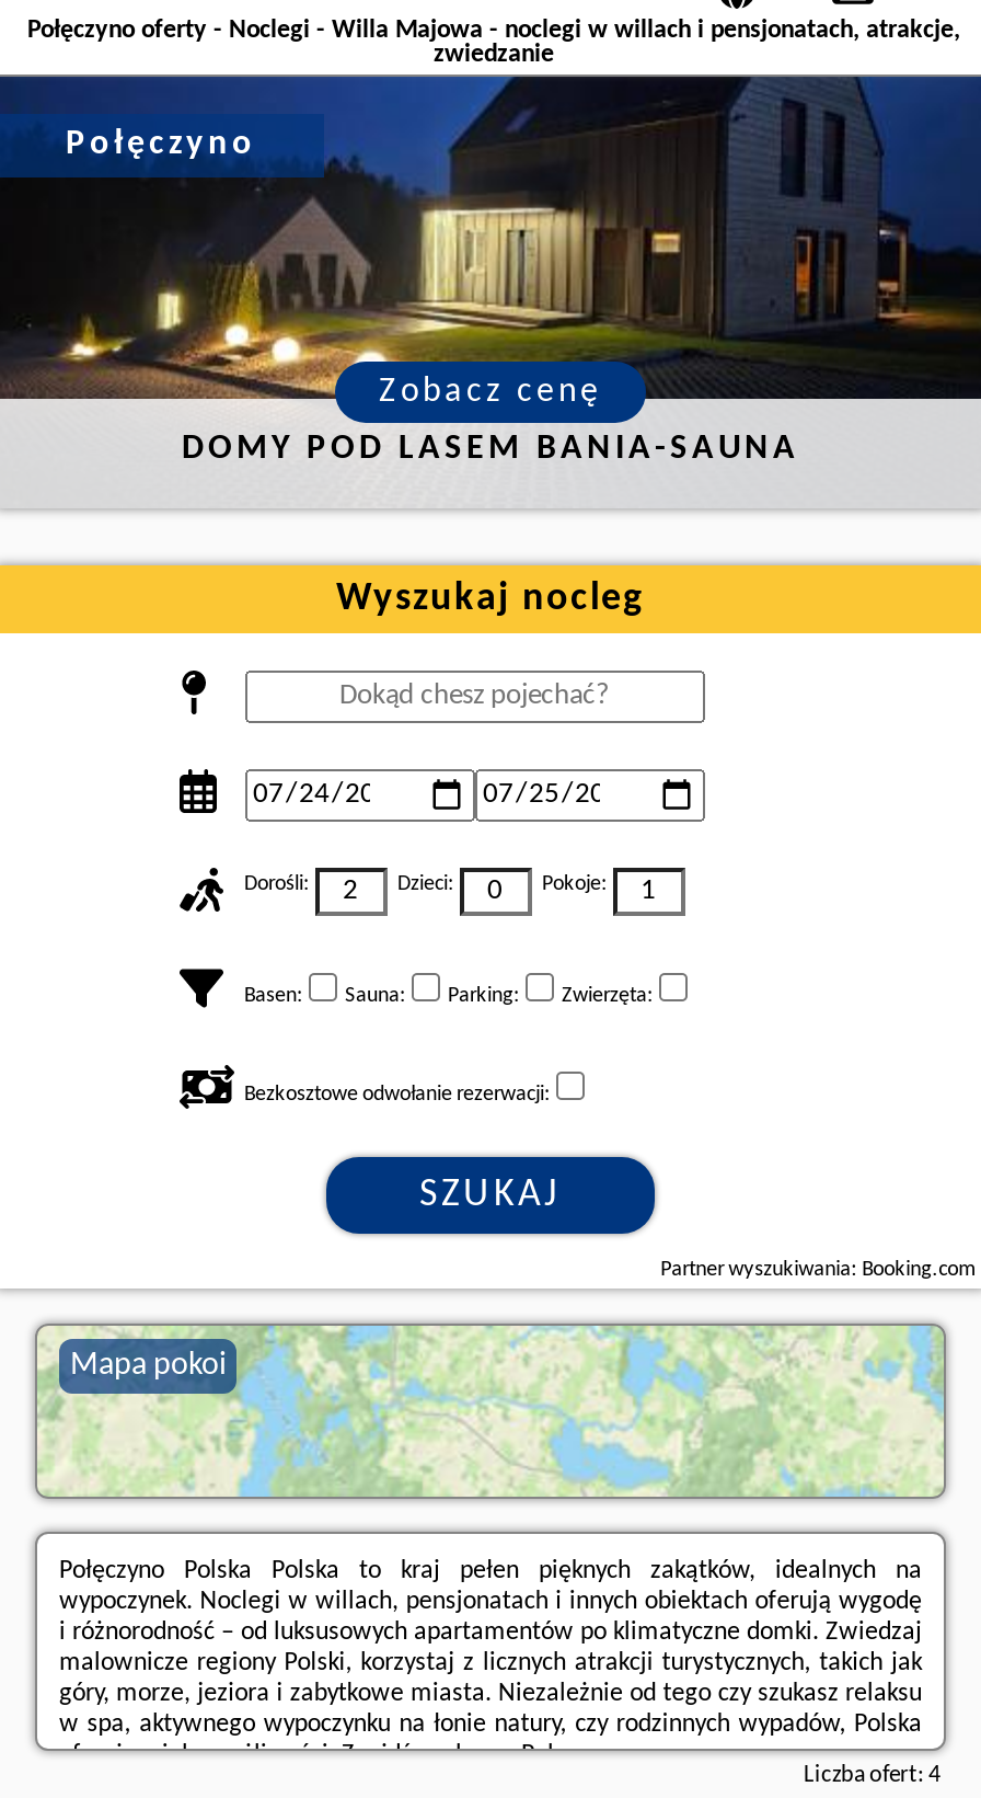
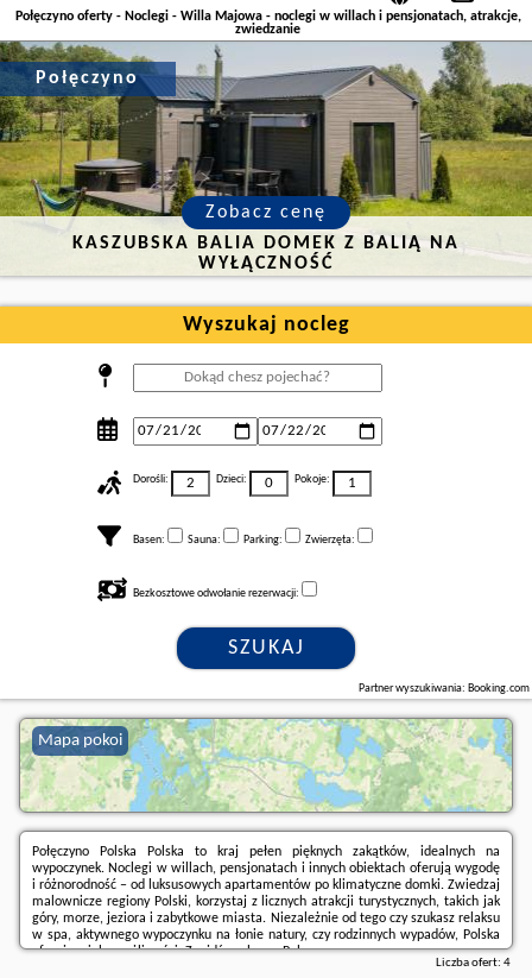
[7,75,974,467] [image] | DOMY POD LASEM BANIA-SAUNA -> [4,40,528,273] [image] | KASZUBSKA BALIA DOMEK Z BALIĄ NA | WYŁĄCZNOŚĆ

